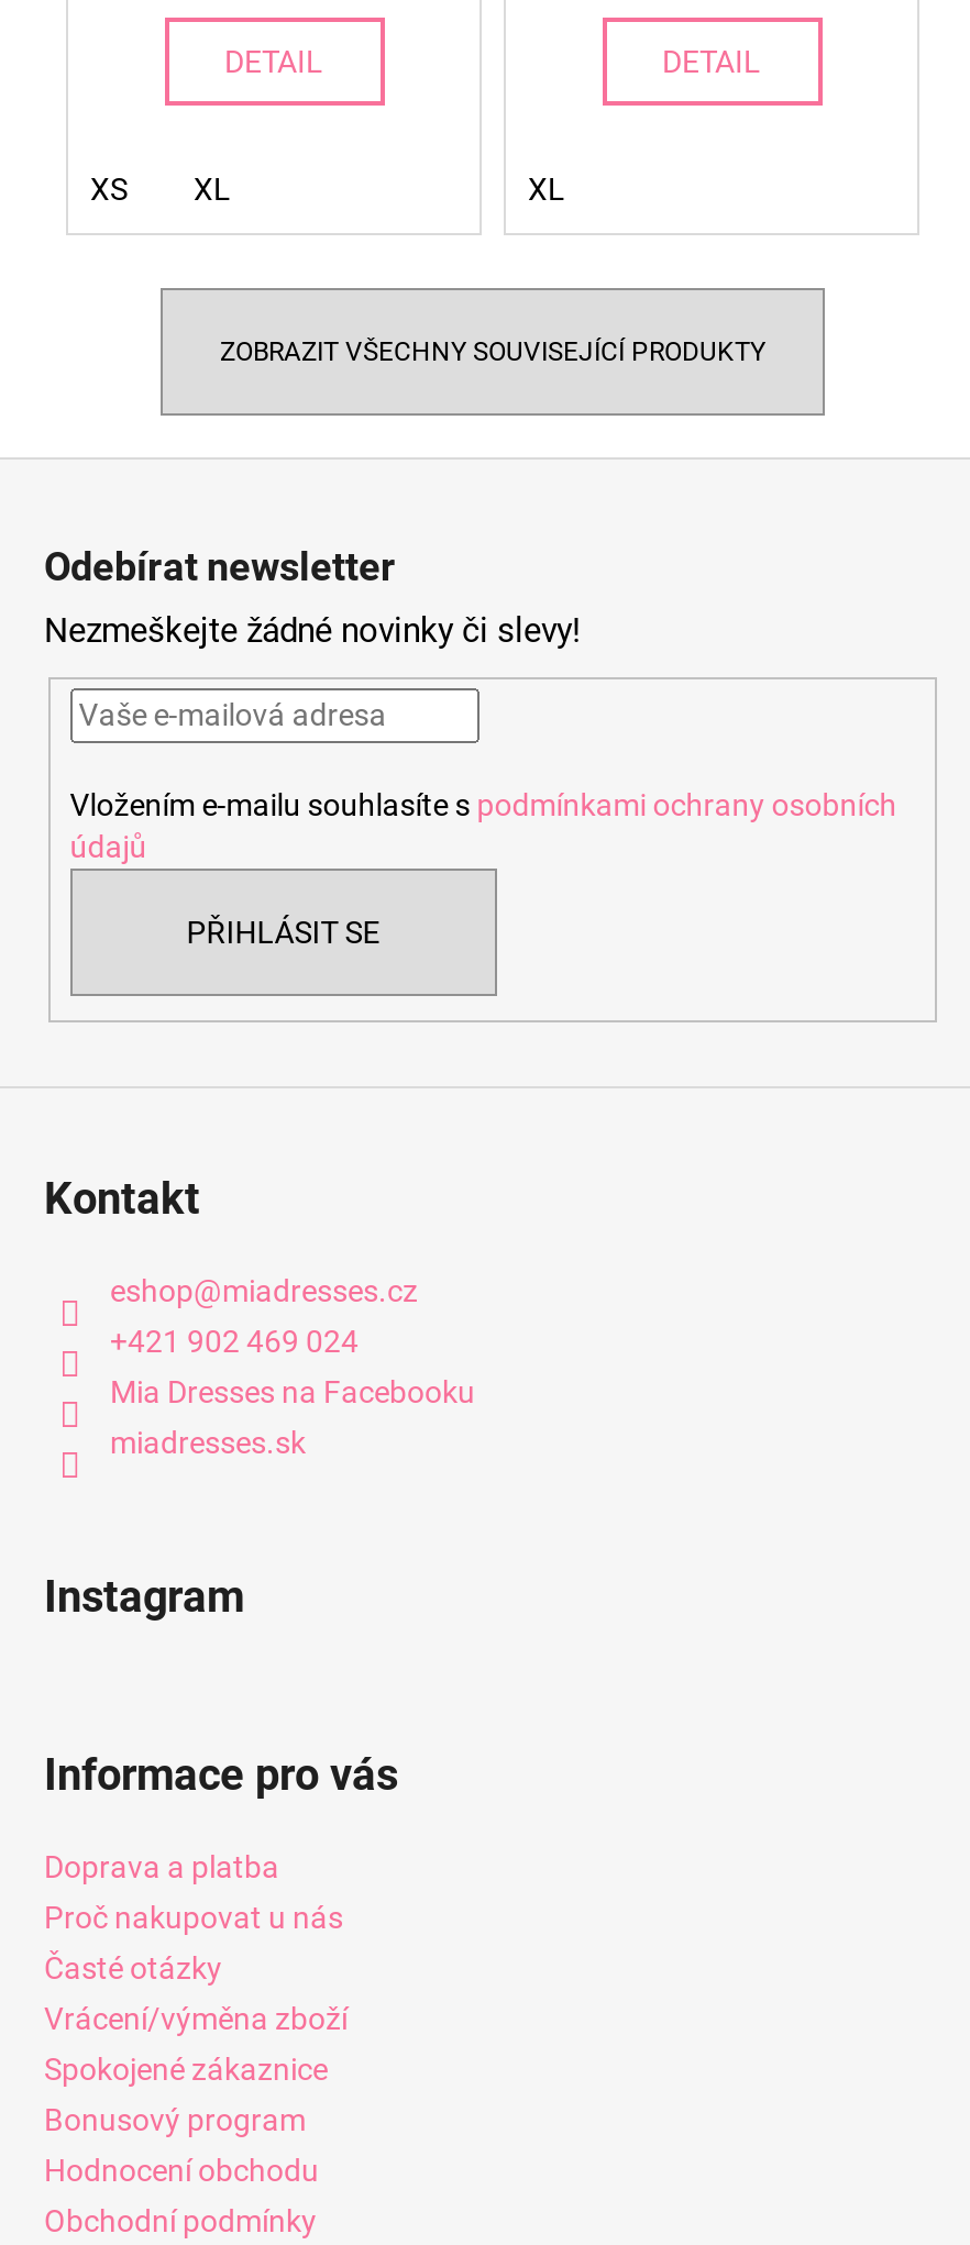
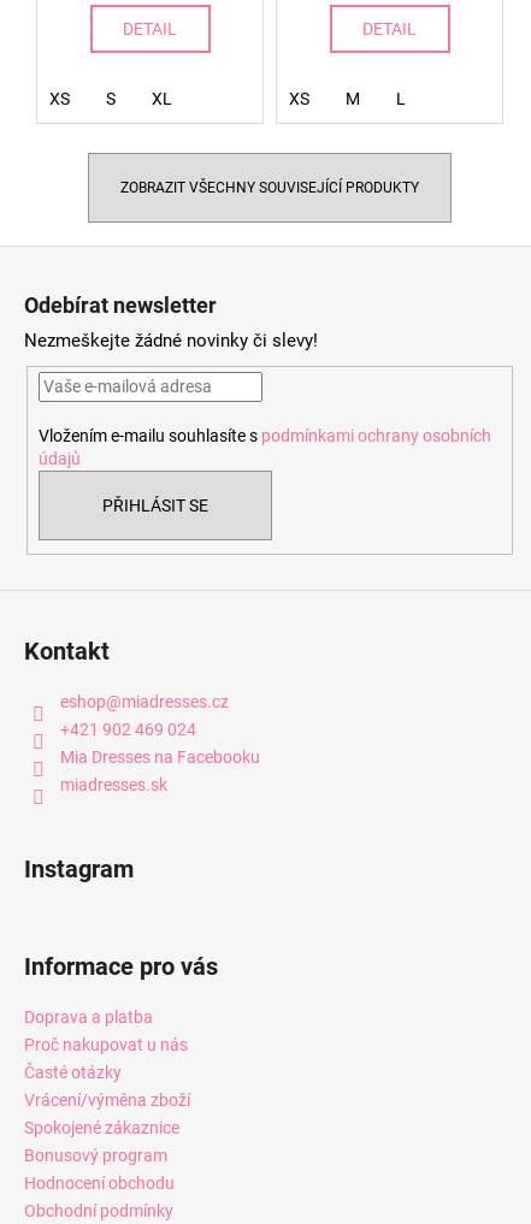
[528,171,565,206] XL -> [289,89,406,108] XS | M | L
none -> [106,89,116,108] S

